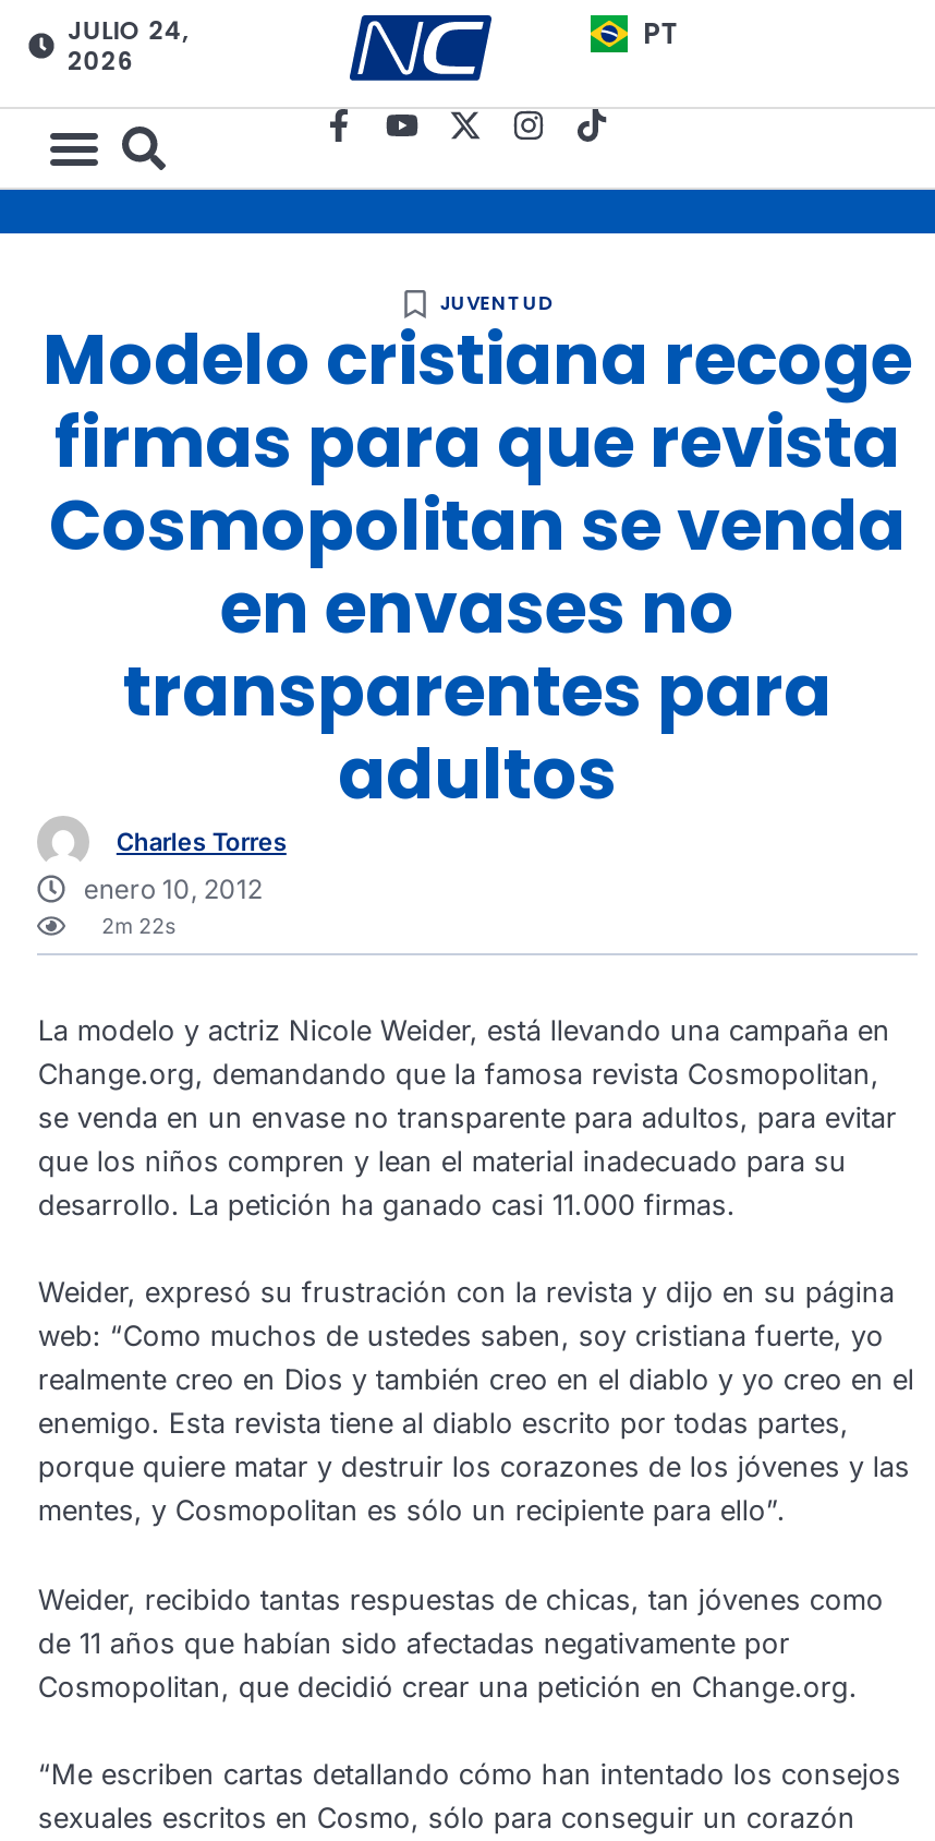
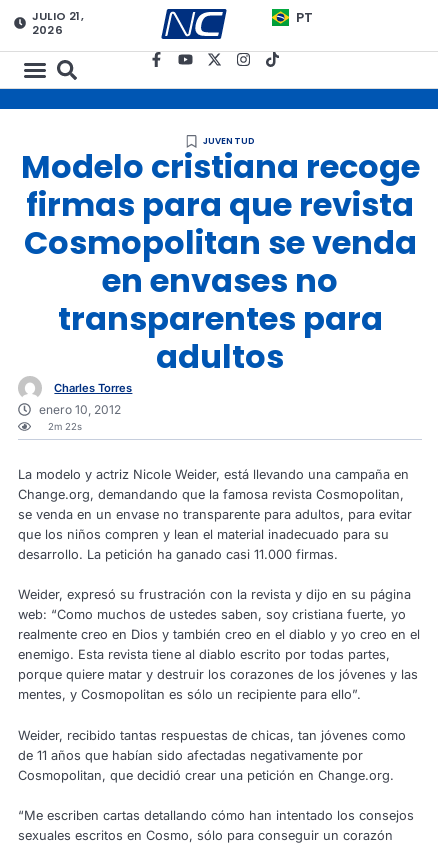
[68,13,189,48] JULIO 24, -> [32,8,84,24] JULIO 21,

